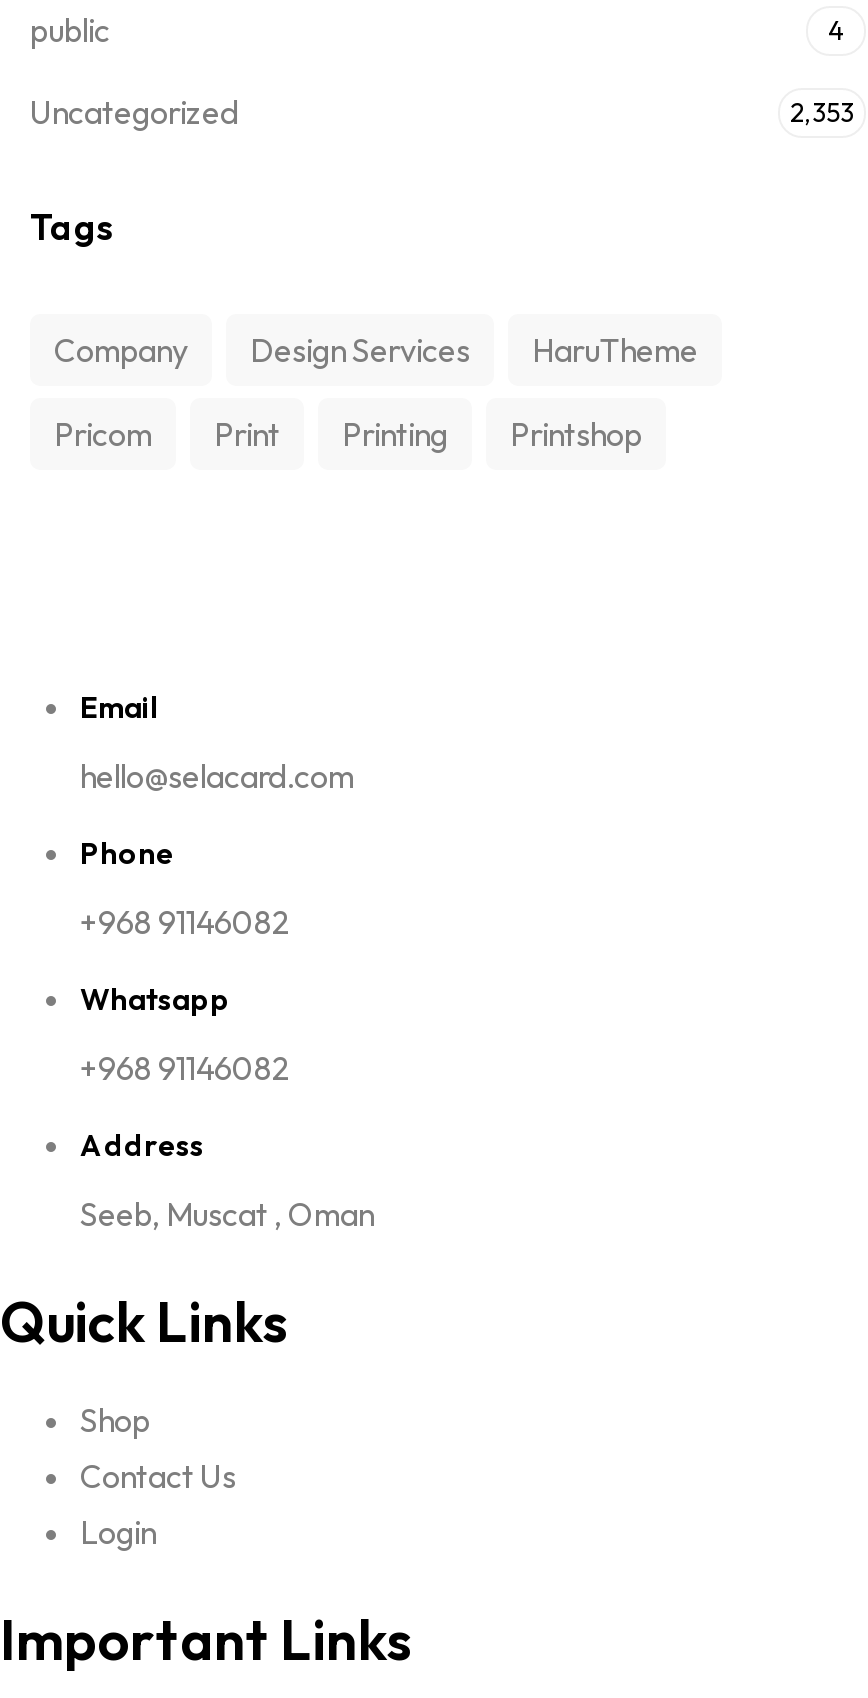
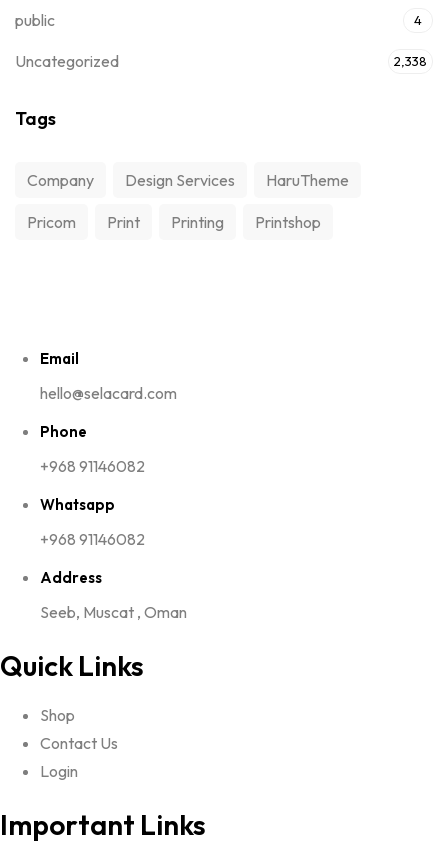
[790,96,854,128] 2,353 -> [394,53,427,69] 2,338

